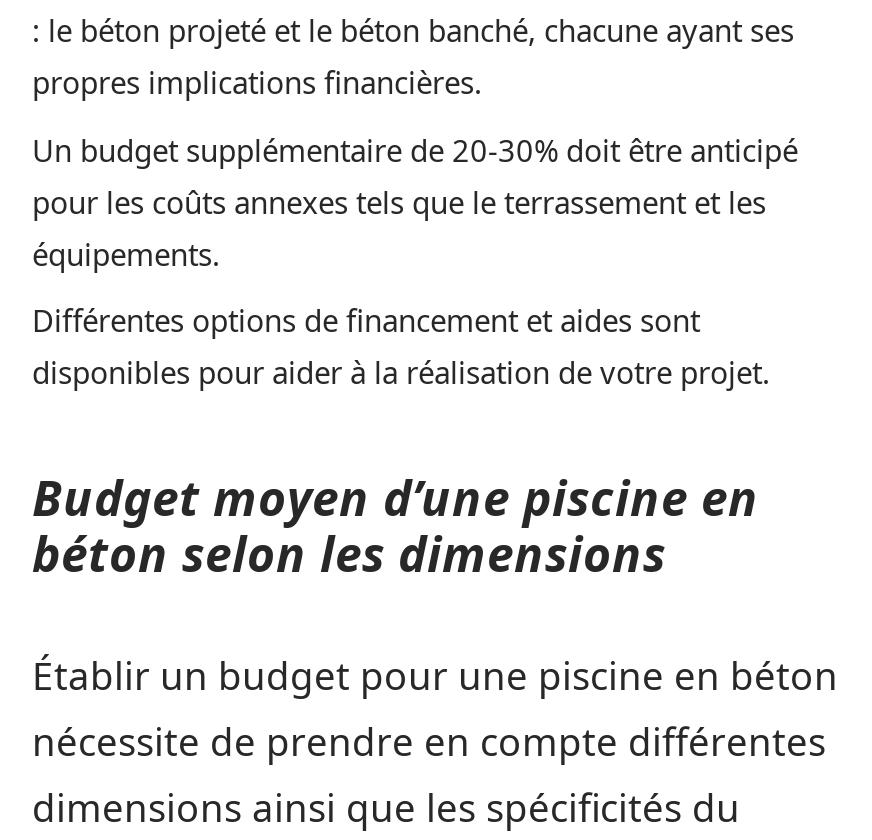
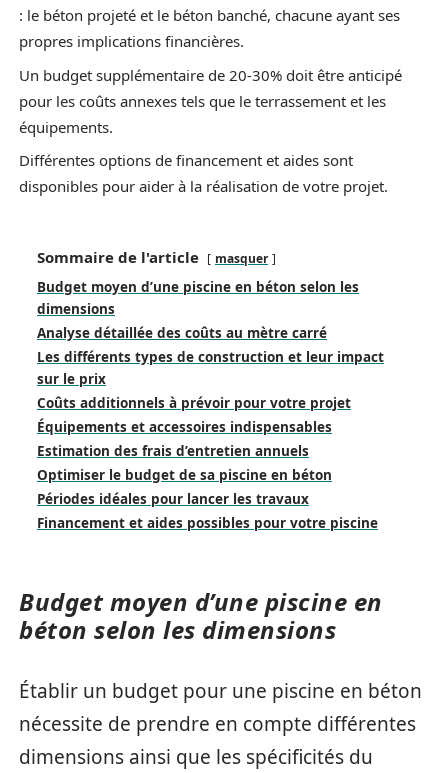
none -> [37,247,384,532] Sommaire de l'article | masquer | Budget moyen d’une piscine en béton selon les | dimensions | Analyse détaillée des coûts au mètre carré | Les différents types de construction et leur impact | sur le prix | Coûts additionnels à prévoir pour votre projet | Équipements et accessoires indispensables | Estimation des frais d’entretien annuels | Optimiser le budget de sa piscine en béton | Périodes idéales pour lancer les travaux | Financement et aides possibles pour votre piscine

